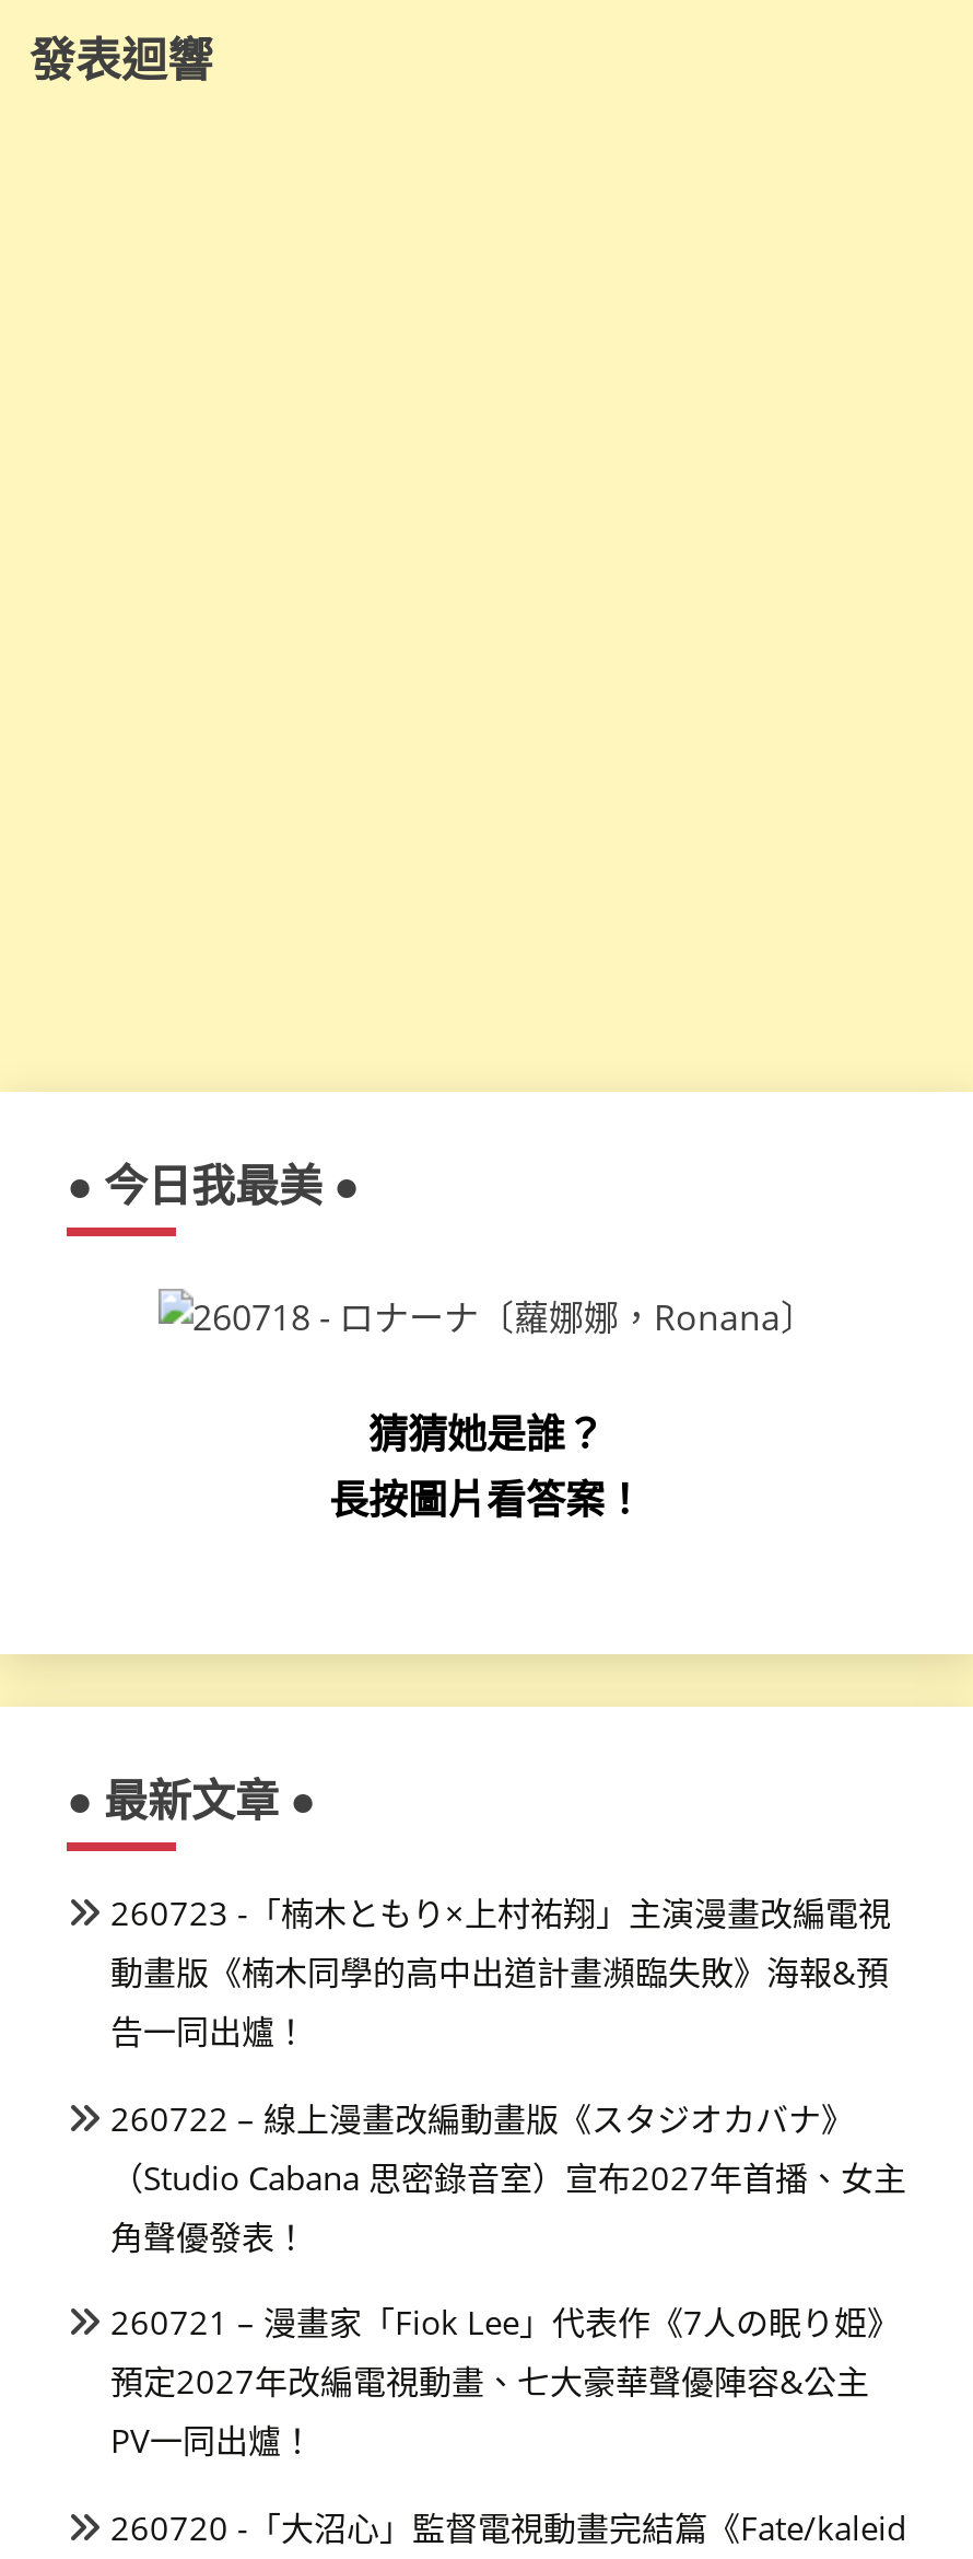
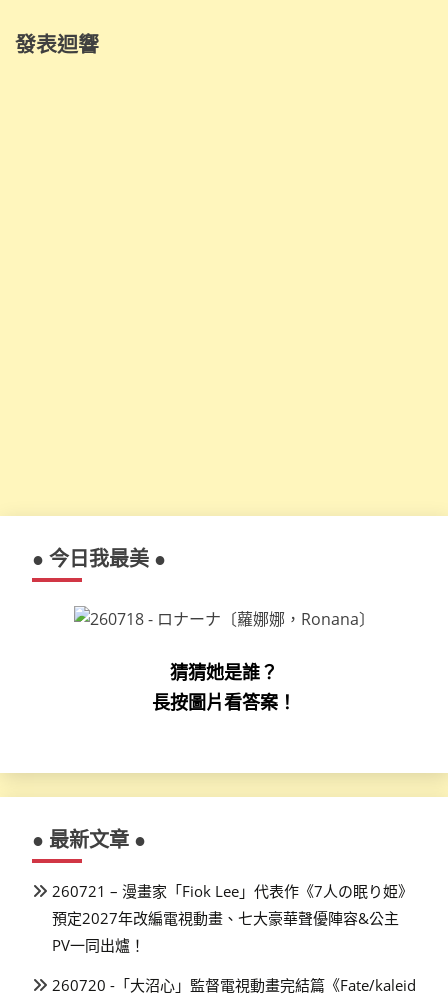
[110,1890,906,2257] 260723 -「楠木ともり×上村祐翔」主演漫畫改編電視 | 動畫版《楠木同學的高中出道計畫瀕臨失敗》海報&預 | 告一同出爐！ | 260722 – 線上漫畫改編動畫版《スタジオカバナ》 | （Studio Cabana 思密錄音室）宣布2027年首播、女主 | 角聲優發表！ -> none

